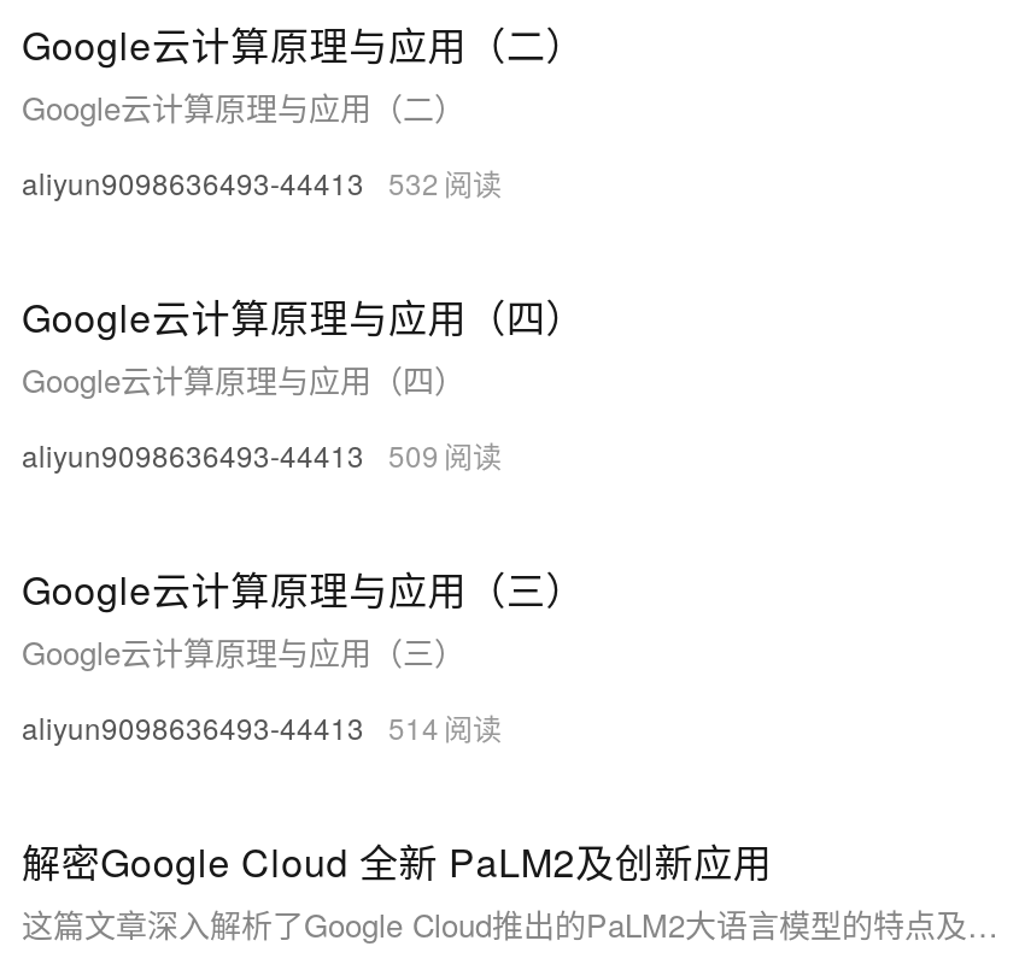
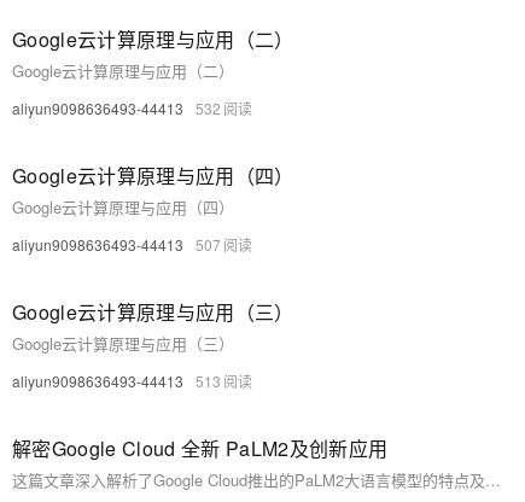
[22,433,439,474] aliyun9098636493-44413 509 -> [12,234,221,254] aliyun9098636493-44413 507
[22,706,439,747] aliyun9098636493-44413 514 -> [12,370,221,391] aliyun9098636493-44413 513

